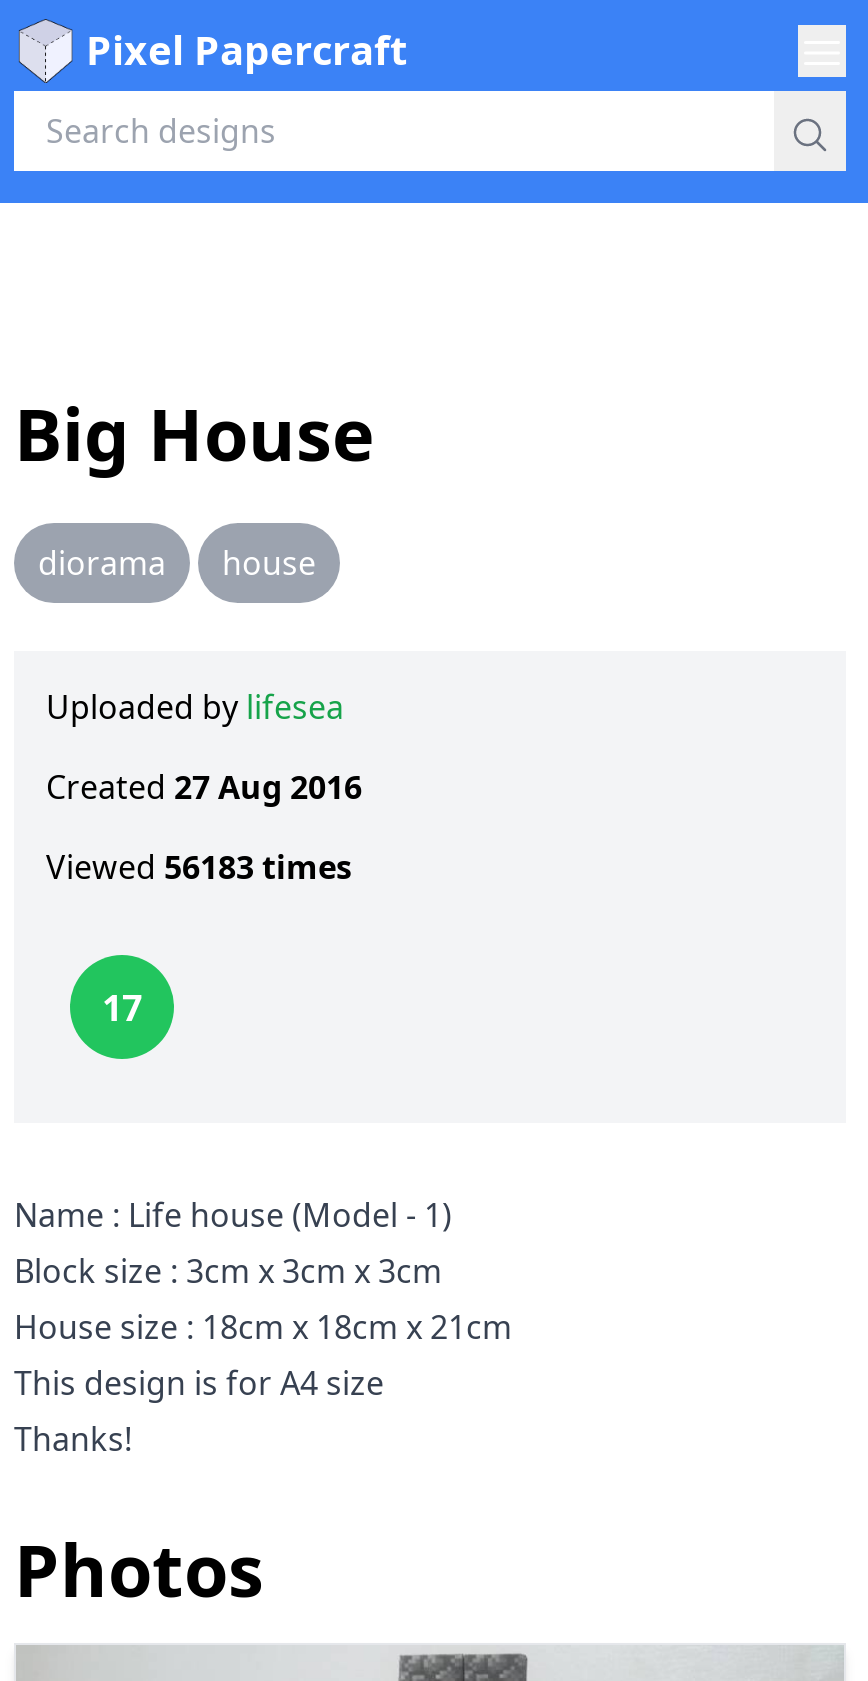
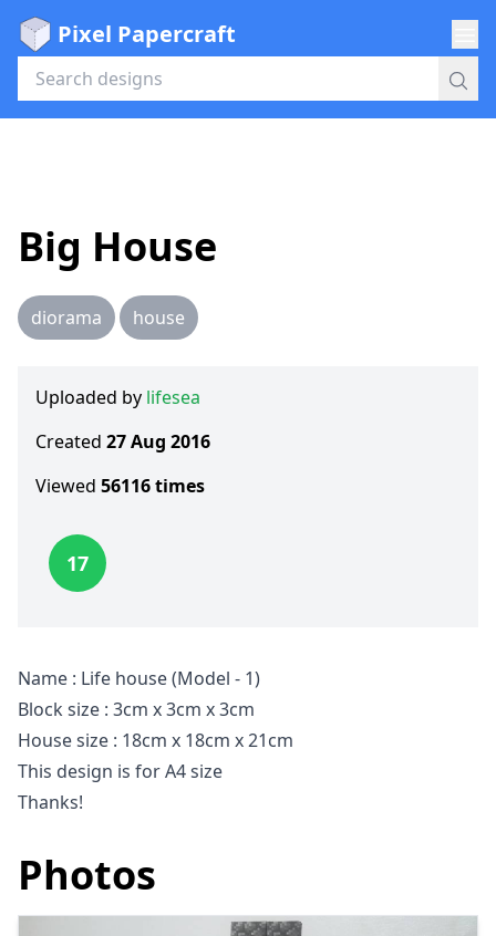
[46,845,352,889] Viewed 56183 times -> [35,474,205,498] Viewed 56116 times

